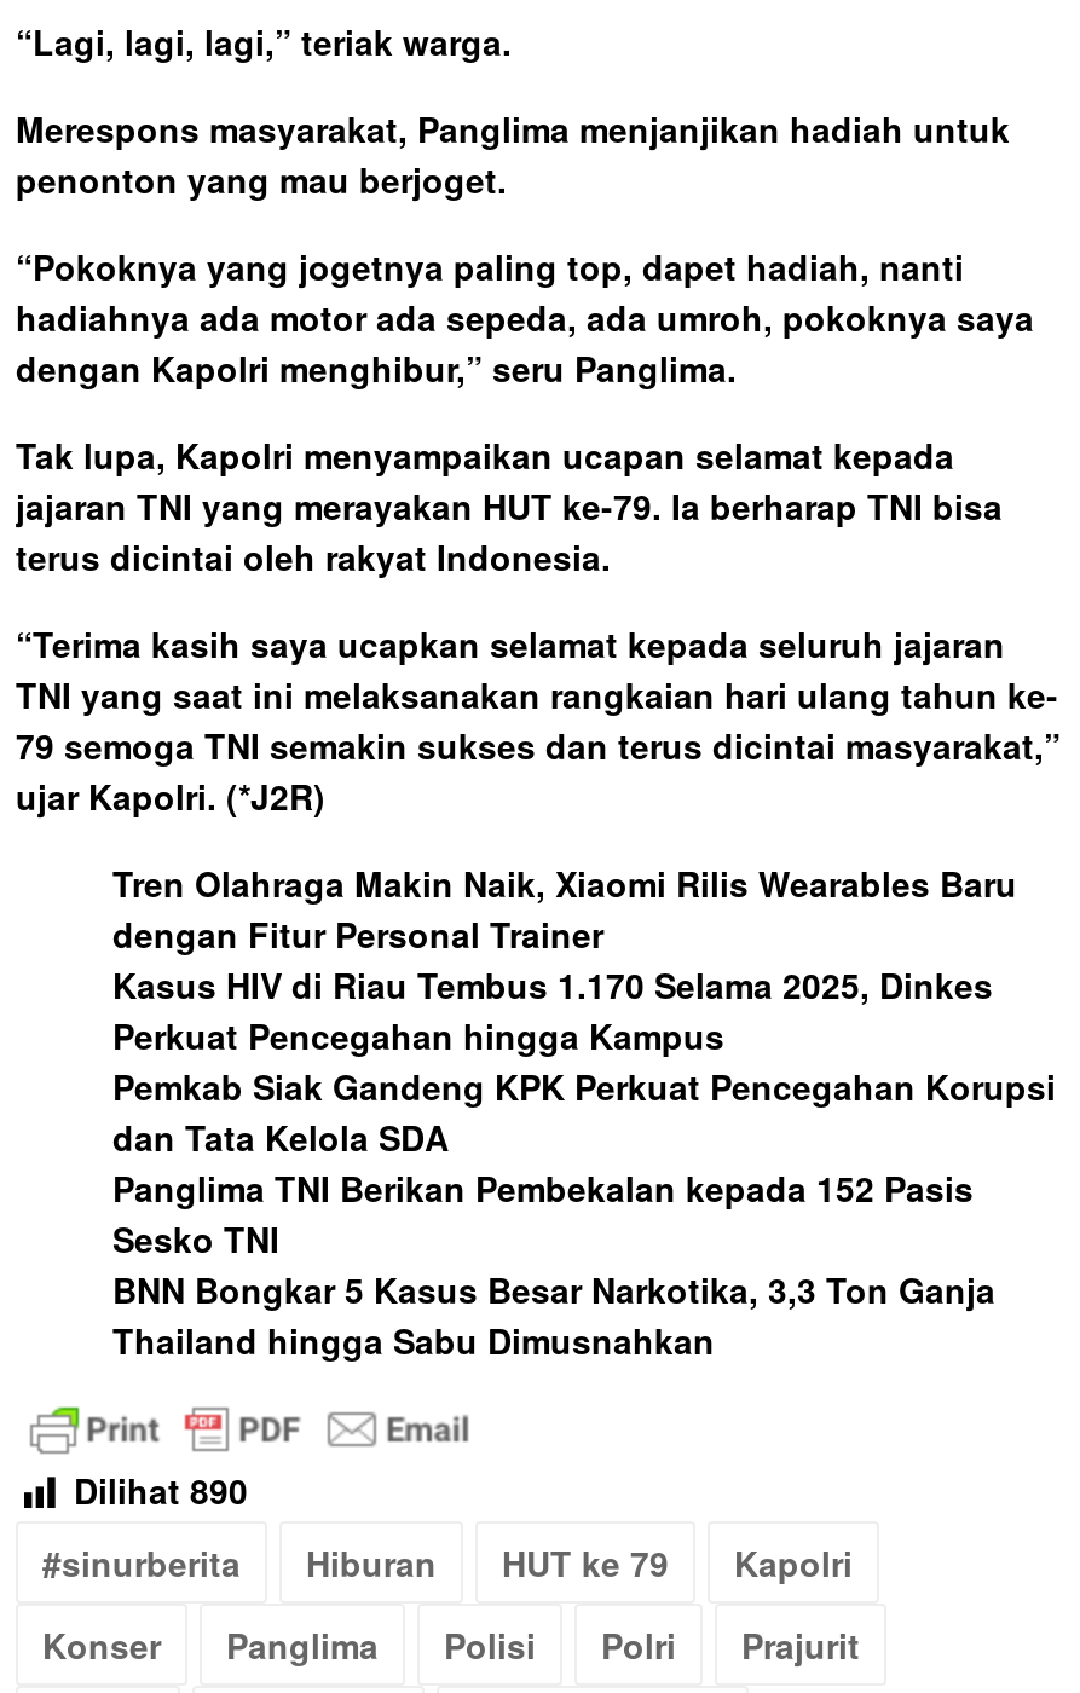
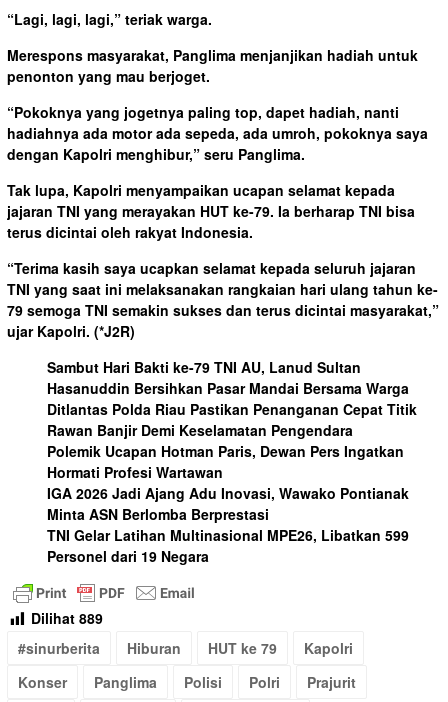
[112,859,1056,1364] Tren Olahraga Makin Naik, Xiaomi Rilis Wearables Baru | dengan Fitur Personal Trainer | Kasus HIV di Riau Tembus 1.170 Selama 2025, Dinkes | Perkuat Pencegahan hingga Kampus | Pemkab Siak Gandeng KPK Perkuat Pencegahan Korupsi | dan Tata Kelola SDA | Panglima TNI Berikan Pembekalan kepada 152 Pasis | Sesko TNI | BNN Bongkar 5 Kasus Besar Narkotika, 3,3 Ton Ganja | Thailand hingga Sabu Dimusnahkan -> [47,357,417,566] Sambut Hari Bakti ke-79 TNI AU, Lanud Sultan | Hasanuddin Bersihkan Pasar Mandai Bersama Warga | Ditlantas Polda Riau Pastikan Penanganan Cepat Titik | Rawan Banjir Demi Keselamatan Pengendara | Polemik Ucapan Hotman Paris, Dewan Pers Ingatkan | Hormati Profesi Wartawan | IGA 2026 Jadi Ajang Adu Inovasi, Wawako Pontianak | Minta ASN Berlomba Berprestasi | TNI Gelar Latihan Multinasional MPE26, Libatkan 599 | Personel dari 19 Negara
[74,1467,248,1515] Dilihat 890 -> [31,608,103,628] Dilihat 889

